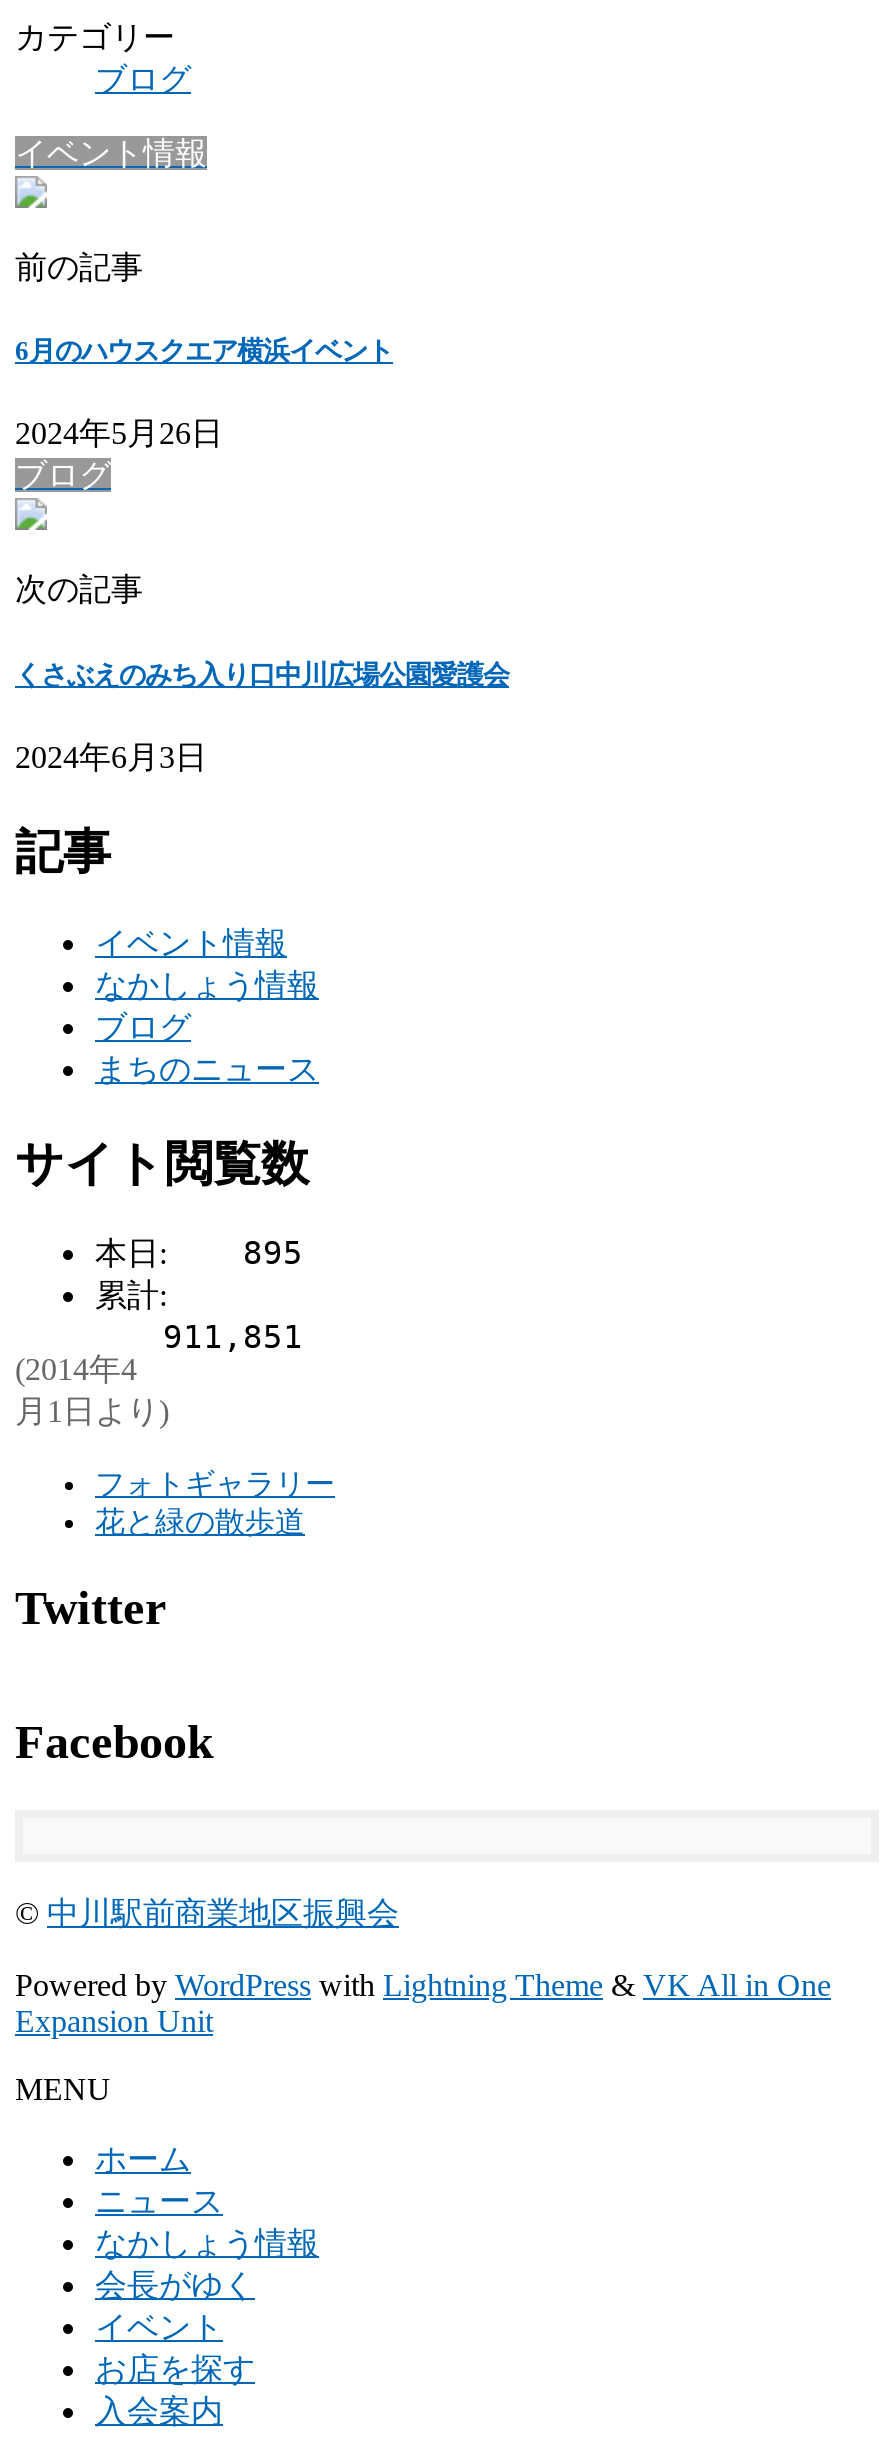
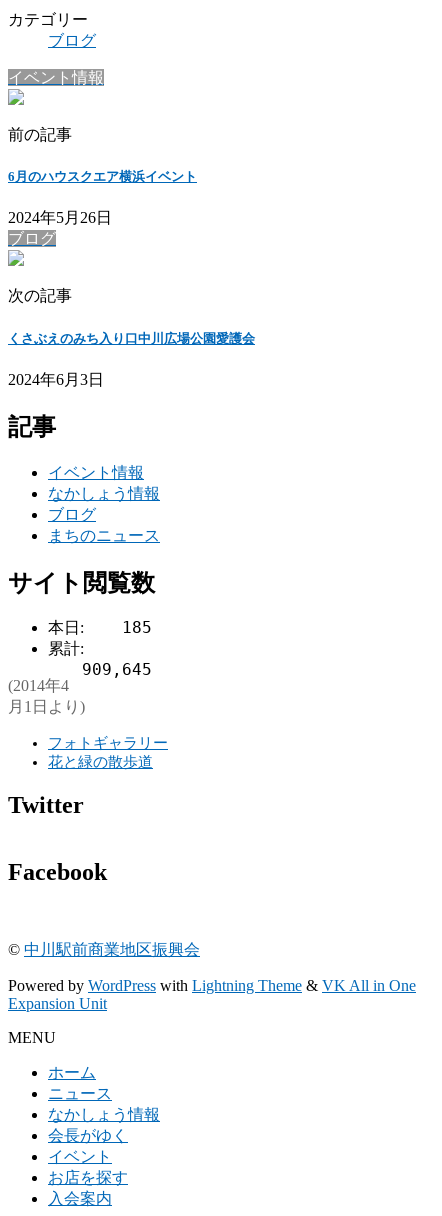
[243,1235,303,1273] 895 -> [122,618,152,637] 185
[163,1319,303,1357] 911,851 -> [82,660,152,679] 909,645

